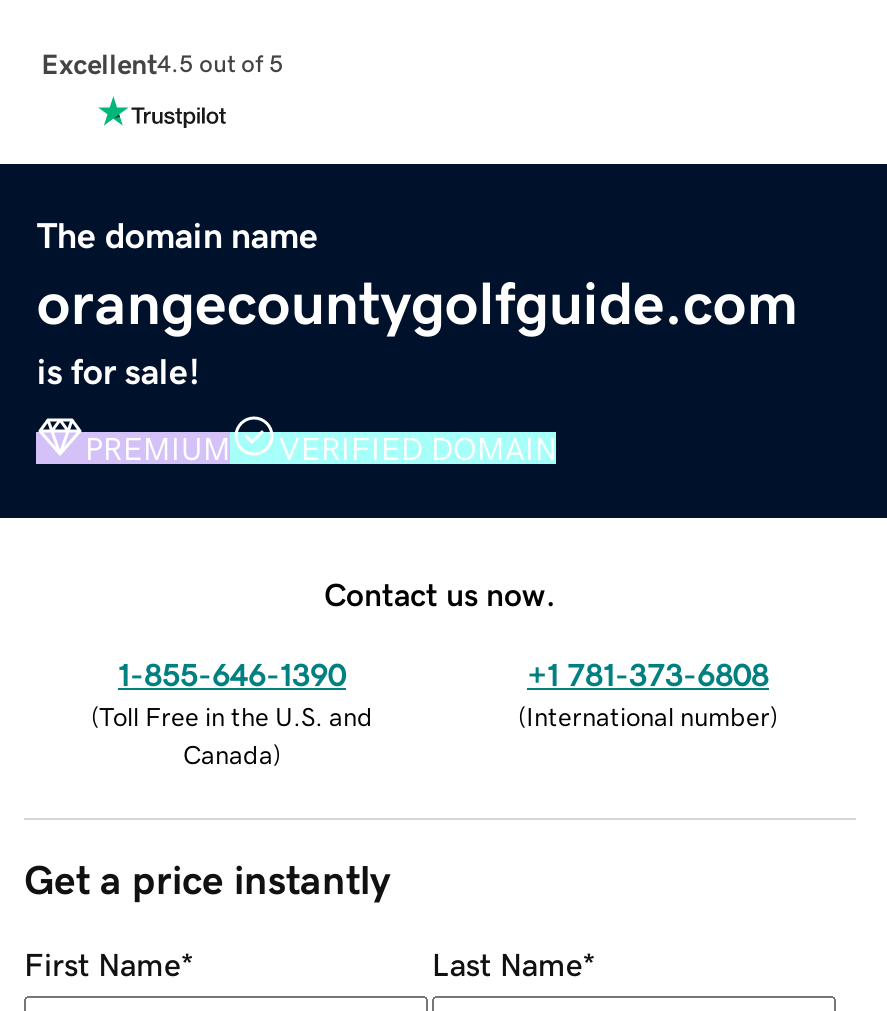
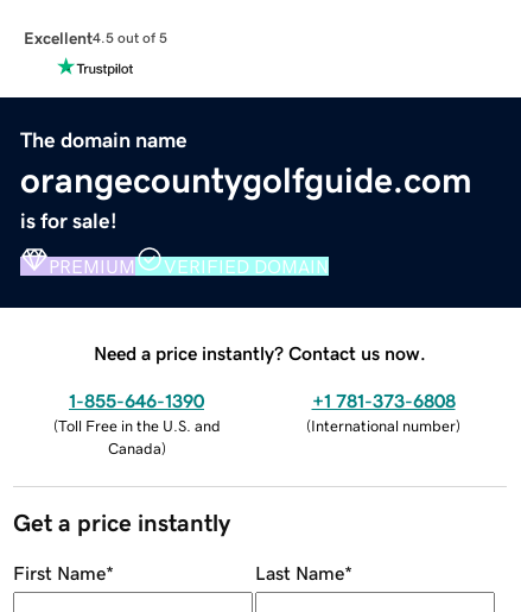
[324,577,556,609] Contact us now. -> [94,343,426,362] Need a price instantly? Contact us now.

